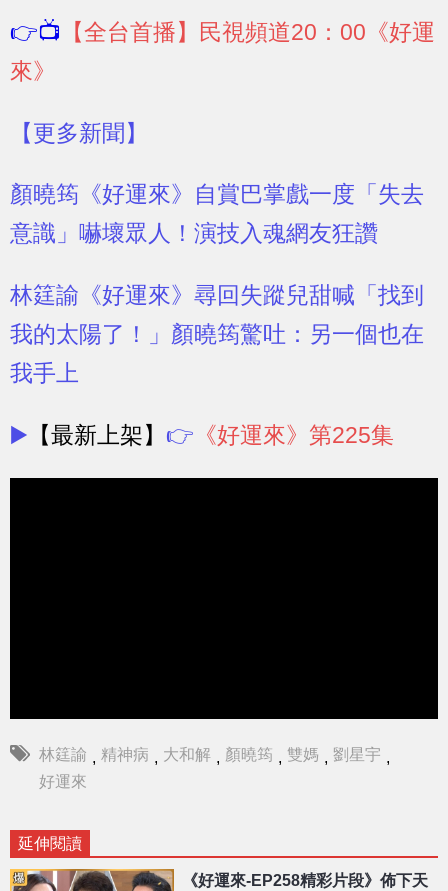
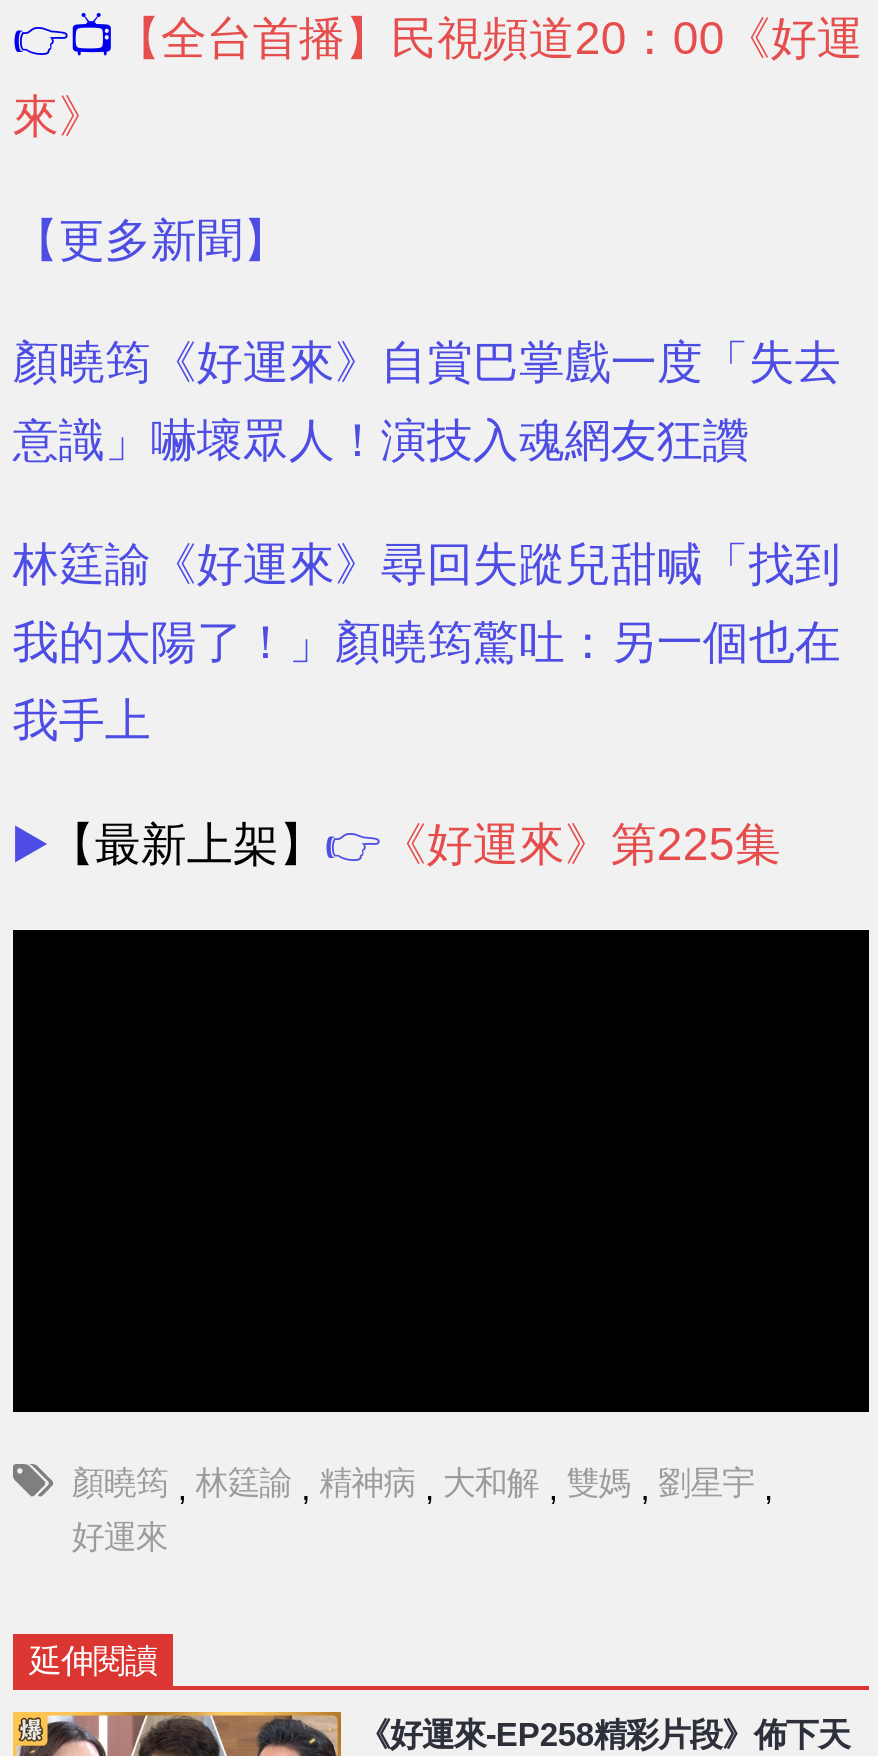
[39,745,389,766] 林筳諭 , 精神病 , 大和解 , 顏曉筠 , 雙媽 , 劉星宇 , -> [72,1465,772,1506] 顏曉筠 , 林筳諭 , 精神病 , 大和解 , 雙媽 , 劉星宇 ,

